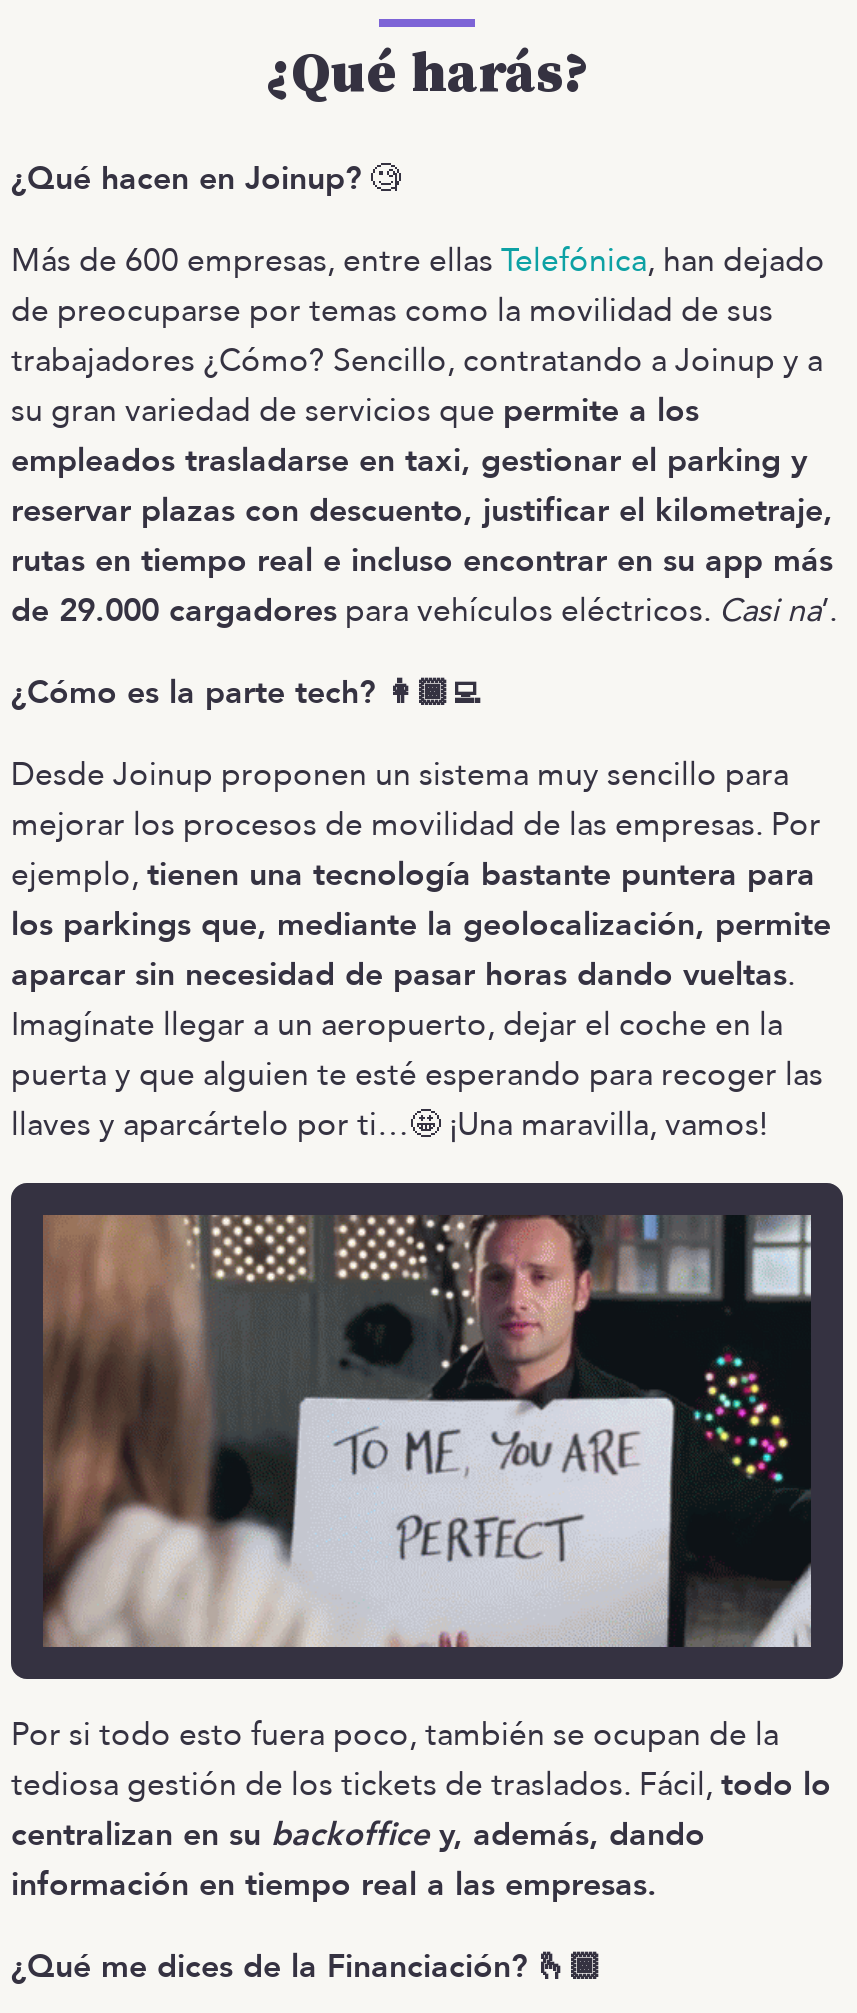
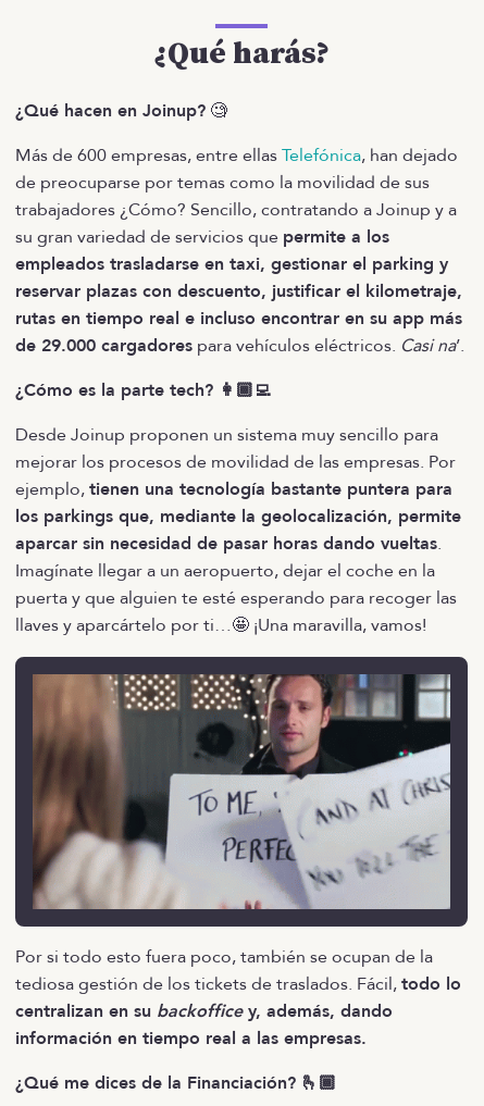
[349,1343,811,1647] [image] -> [198,743,451,910] [image]

